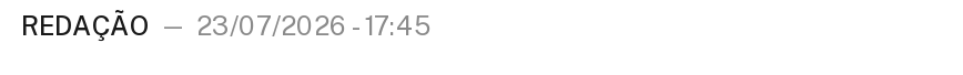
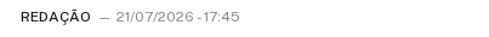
[21,10,432,41] REDAÇÃO 23/07/2026 - 17:45 -> [21,8,240,24] REDAÇÃO 21/07/2026 - 17:45

